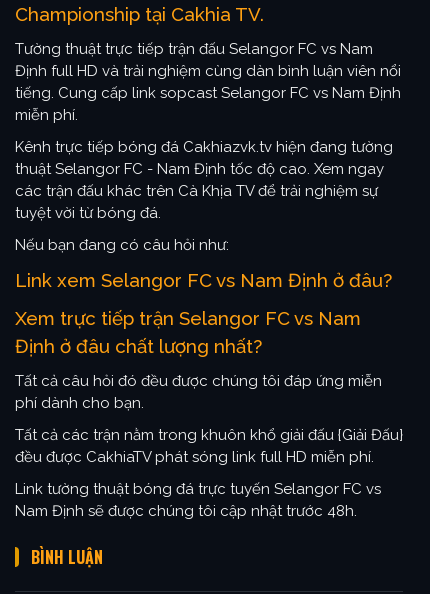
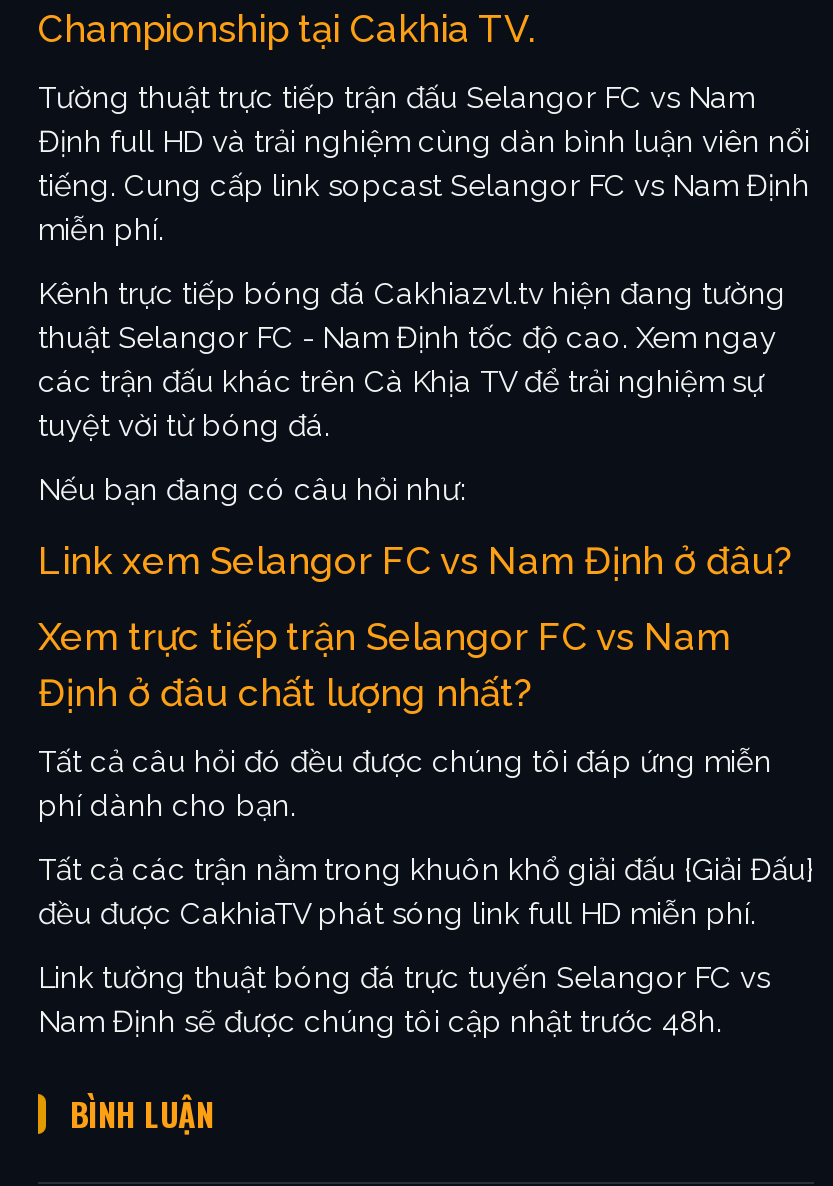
[15,138,393,156] Kênh trực tiếp bóng đá Cakhiazvk.tv hiện đang tường -> [38,276,786,312] Kênh trực tiếp bóng đá Cakhiazvl.tv hiện đang tường

